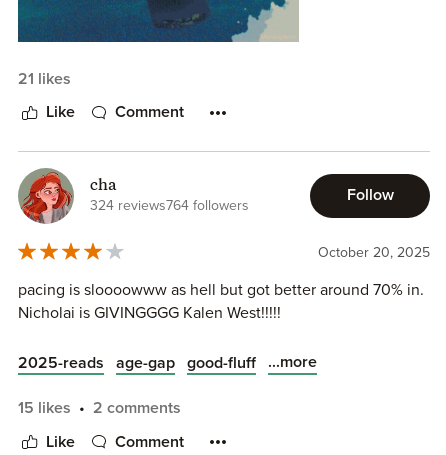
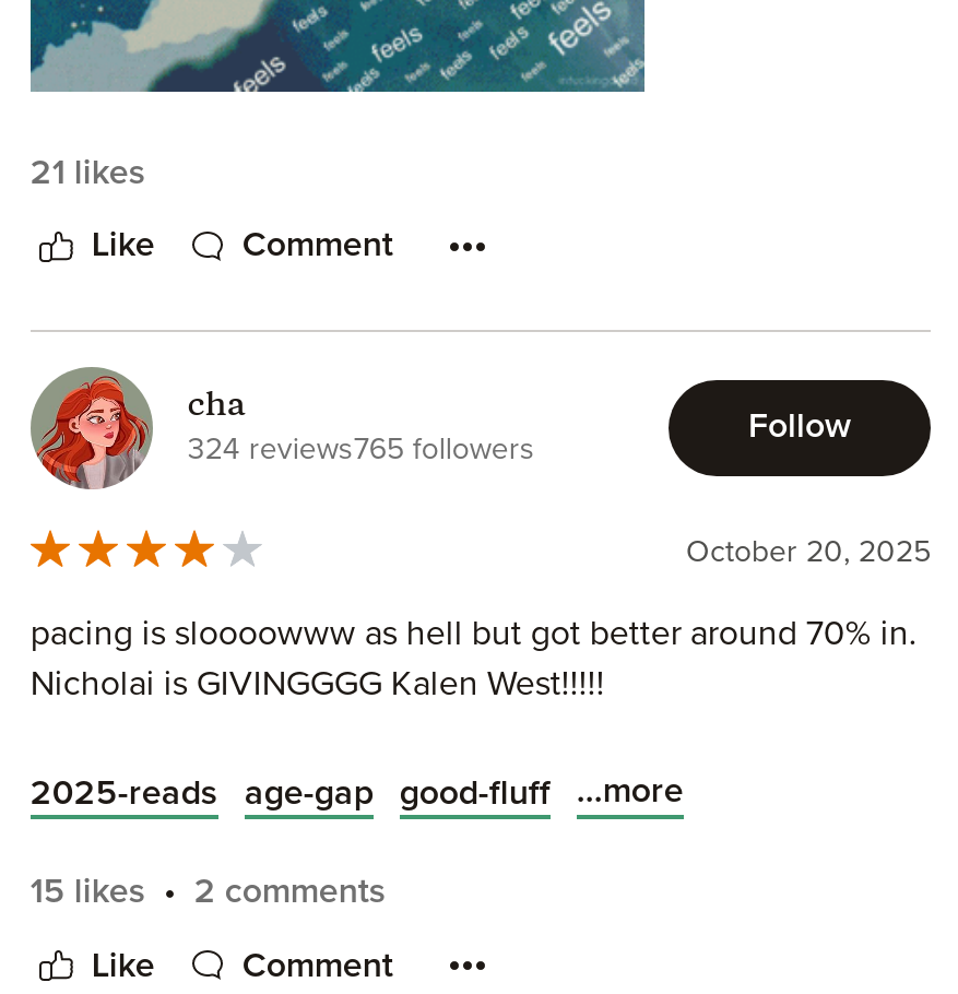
[90,199,249,213] 324 reviews764 followers -> [188,434,535,464] 324 reviews765 followers

